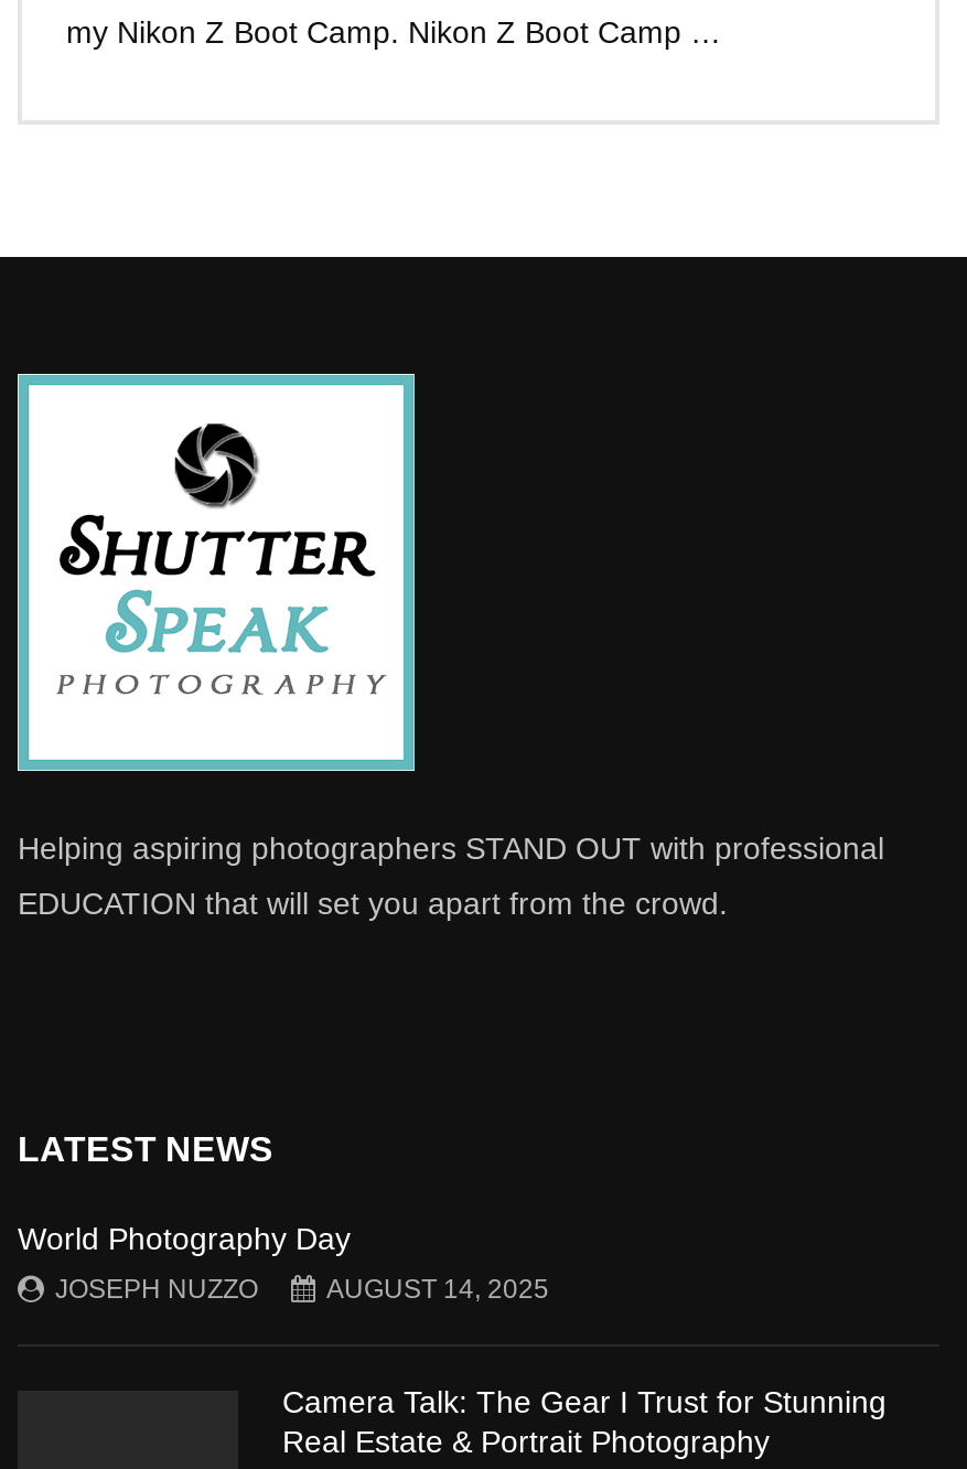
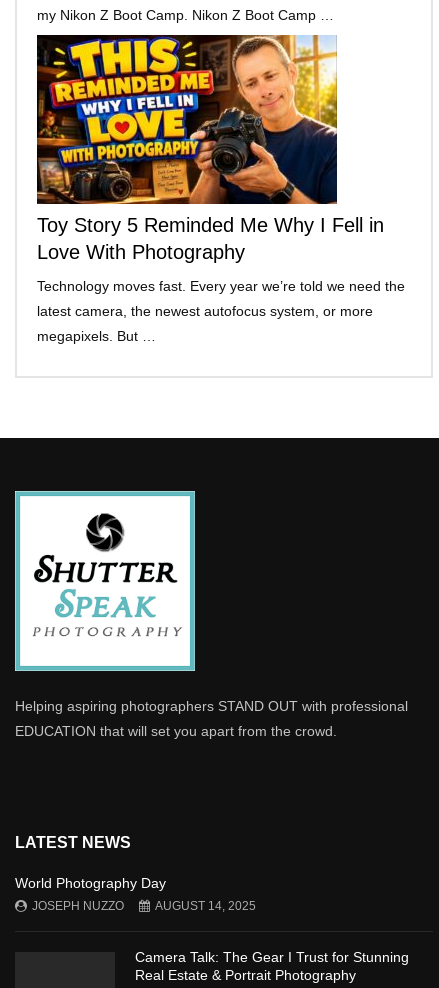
none -> [36,34,405,344] [image] | Toy Story 5 Reminded Me Why I Fell in | Love With Photography | Technology moves fast. Every year we’re told we need the | latest camera, the newest autofocus system, or more | megapixels. But …

